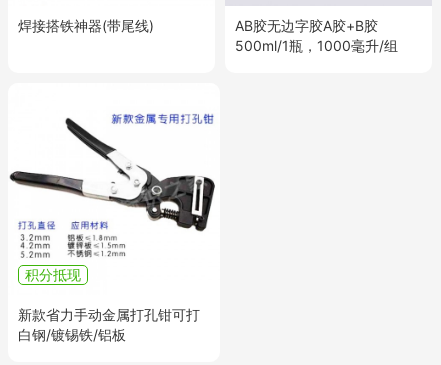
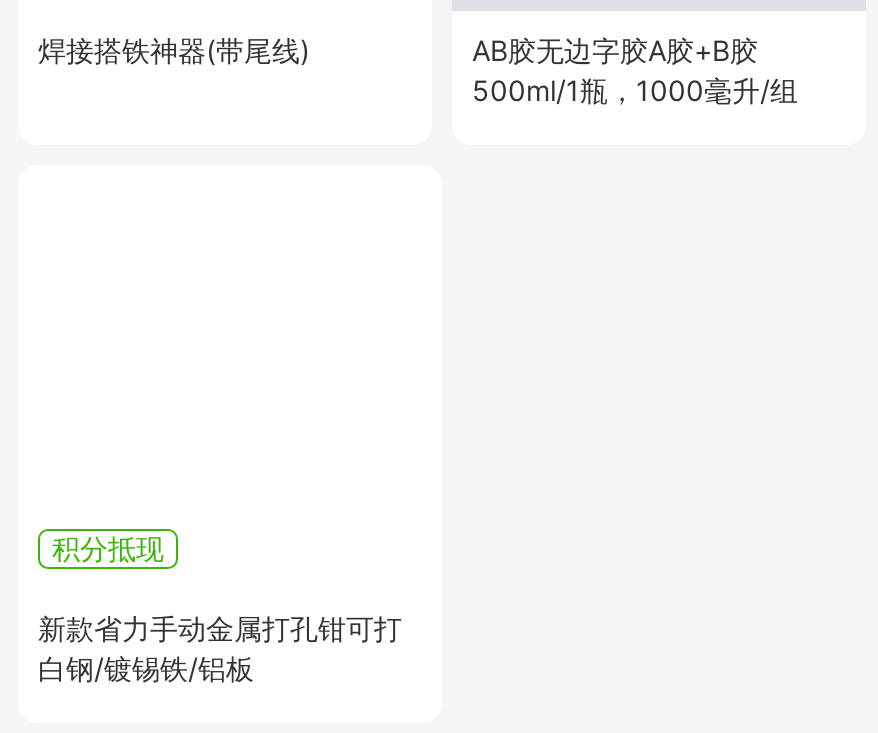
[9,113,216,259] [image] -> none

